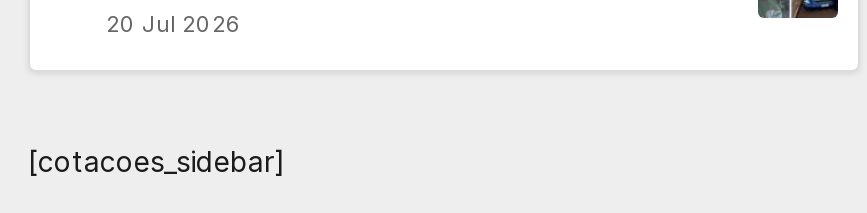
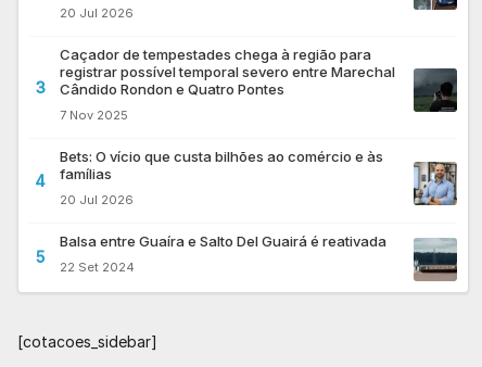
none -> [35,171,46,190] 4
none -> [35,78,45,96] 3
none -> [36,148,458,266] [image] | Bets: O vício que custa bilhões ao comércio e às | famílias | 20 Jul 2026 | 5
none -> [60,46,458,123] [image] | Caçador de tempestades chega à região para | registrar possível temporal severo entre Marechal | Cândido Rondon e Quatro Pontes | 7 Nov 2025
none -> [60,233,458,281] [image] | Balsa entre Guaíra e Salto Del Guairá é reativada | 22 Set 2024

